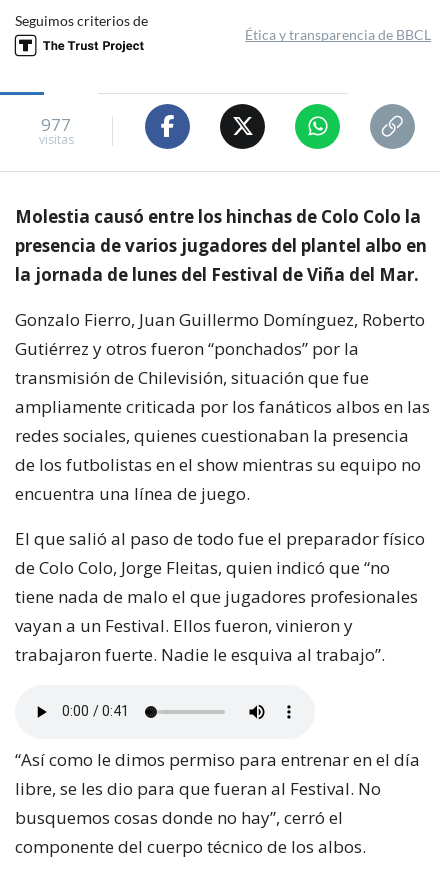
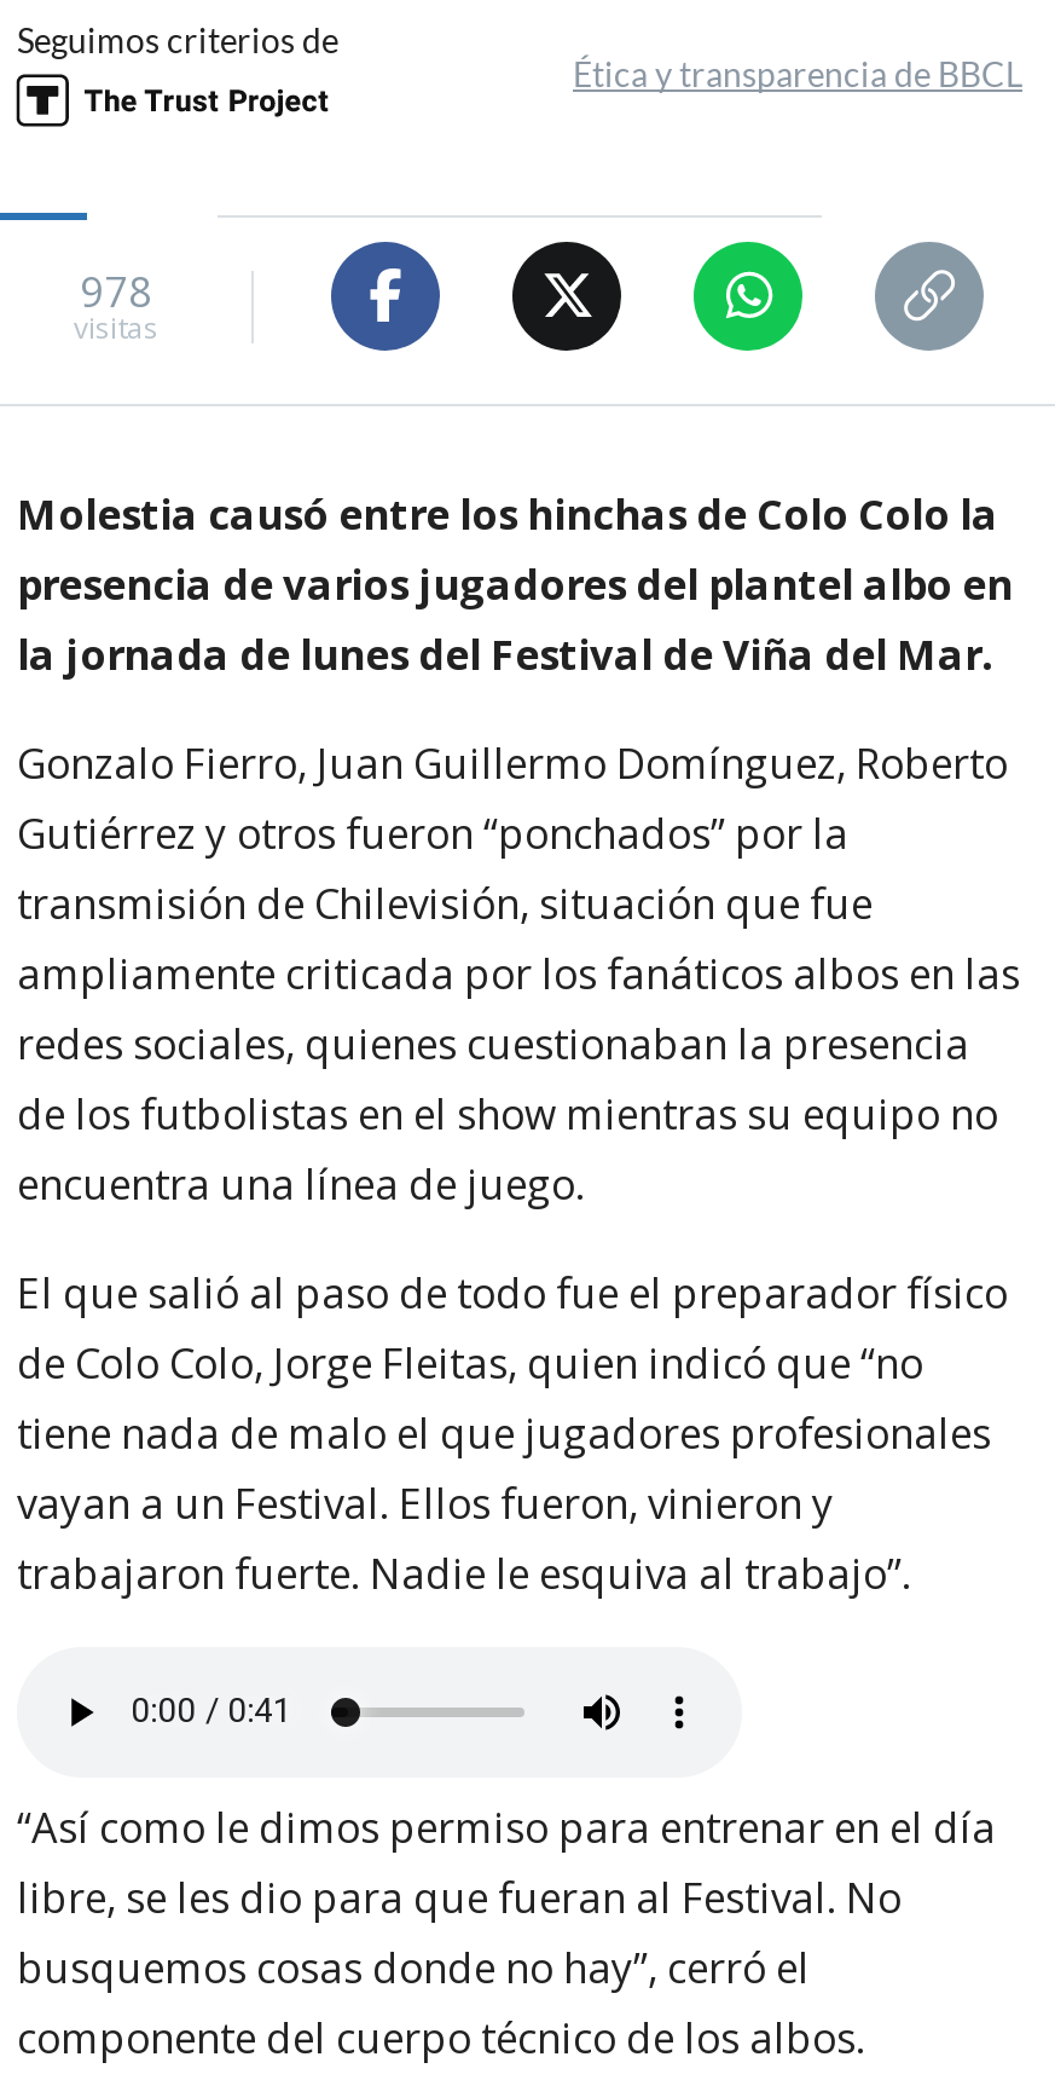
[41,113,71,136] 977 -> [80,264,152,320] 978

